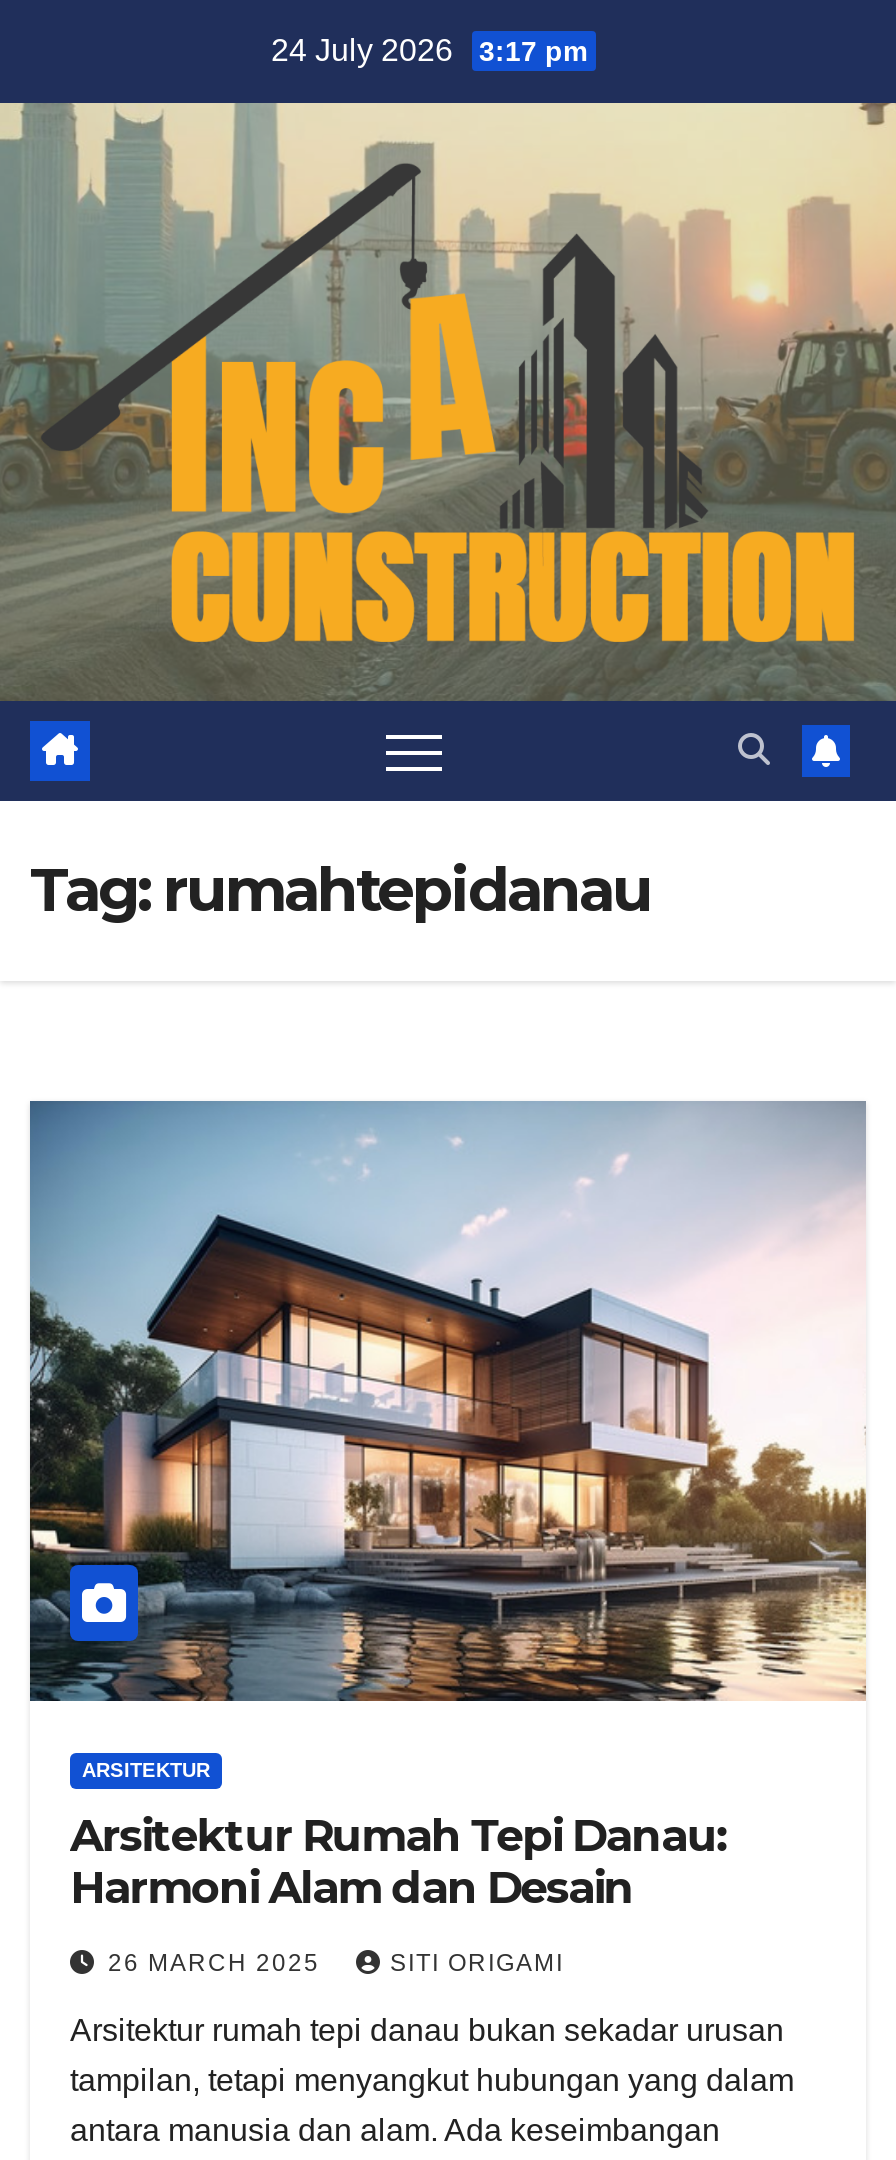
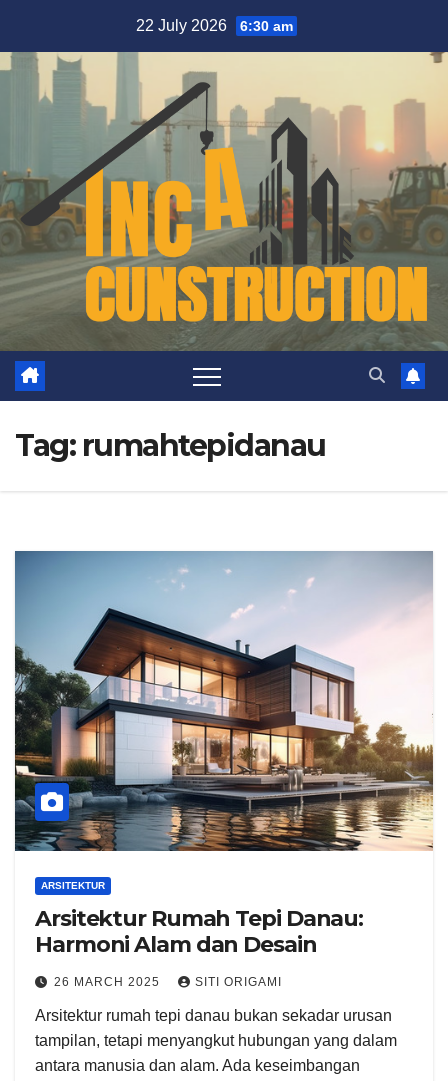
[271,33,587,67] 24 July 2026 3:17 pm -> [136,17,293,34] 22 July 2026 6:30 am

